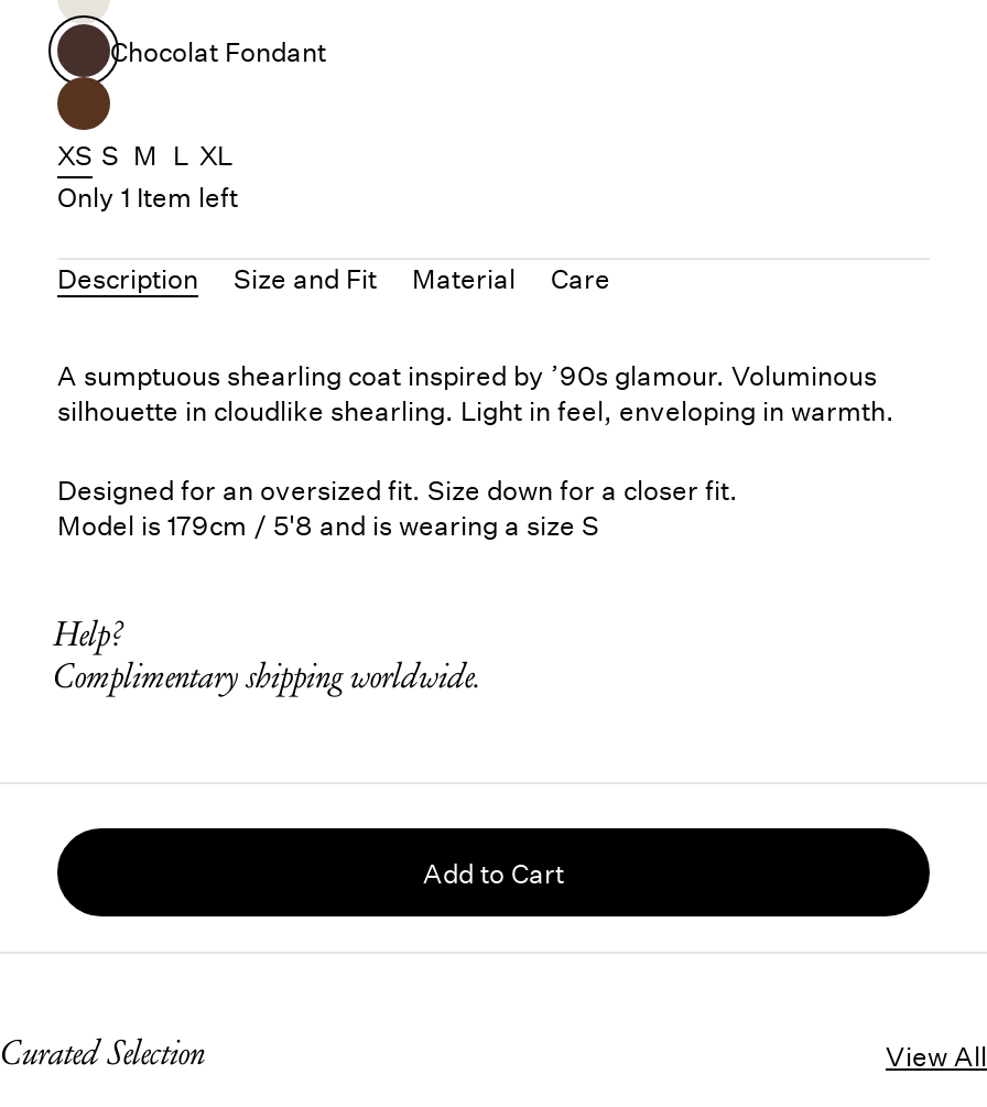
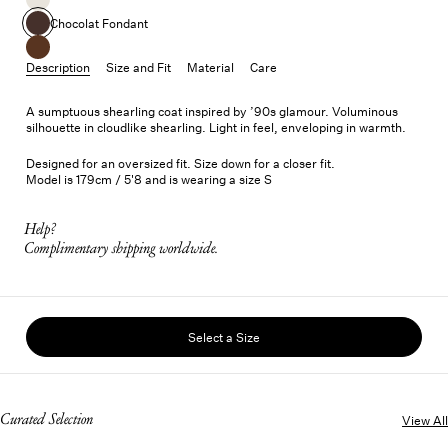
[57,135,238,214] XS S M L XL | Only 1 Item left -> none
[423,855,564,890] Add to Cart -> [188,329,260,345] Select a Size

